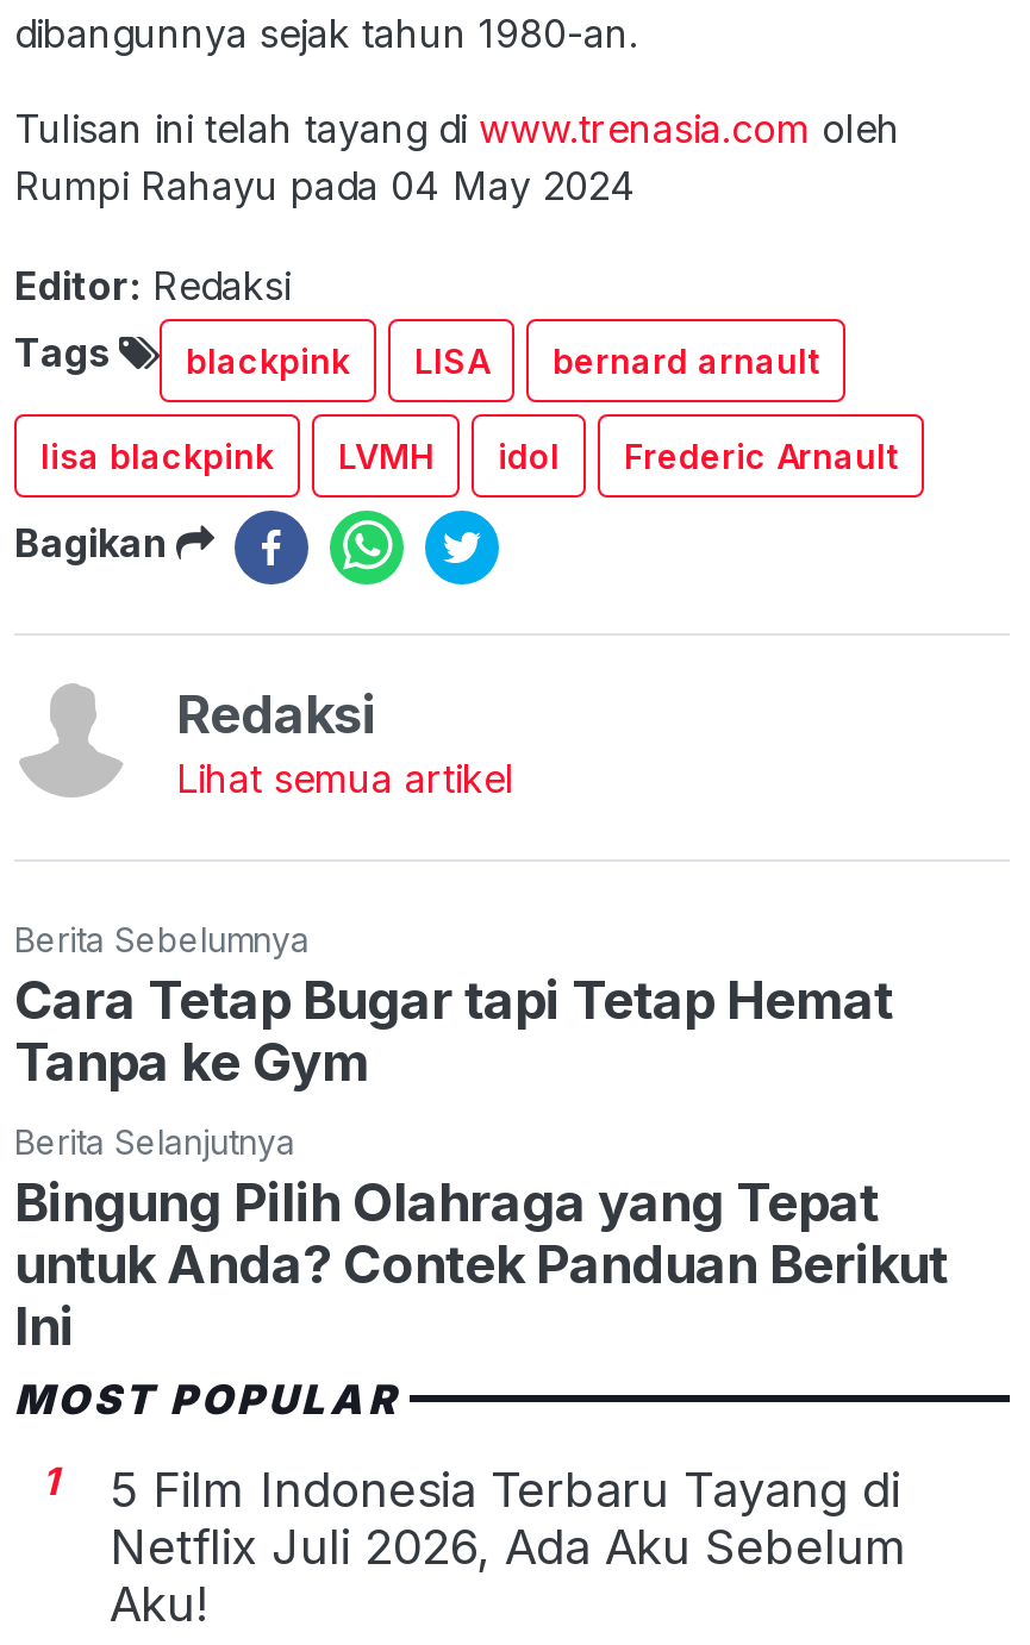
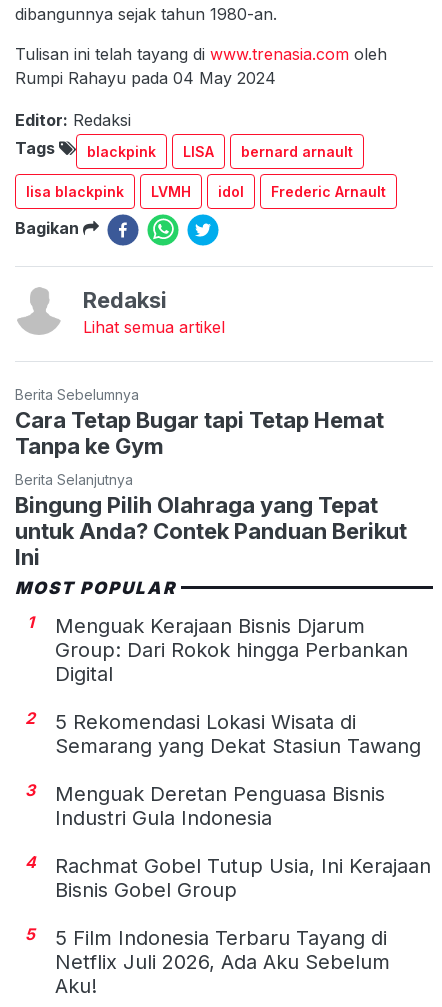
none -> [24,613,431,943] Menguak Kerajaan Bisnis Djarum | Group: Dari Rokok hingga Perbankan | Digital | 2 | 5 Rekomendasi Lokasi Wisata di | Semarang yang Dekat Stasiun Tawang | 3 | Menguak Deretan Penguasa Bisnis | Industri Gula Indonesia | 4 | Rachmat Gobel Tutup Usia, Ini Kerajaan | Bisnis Gobel Group | 5

